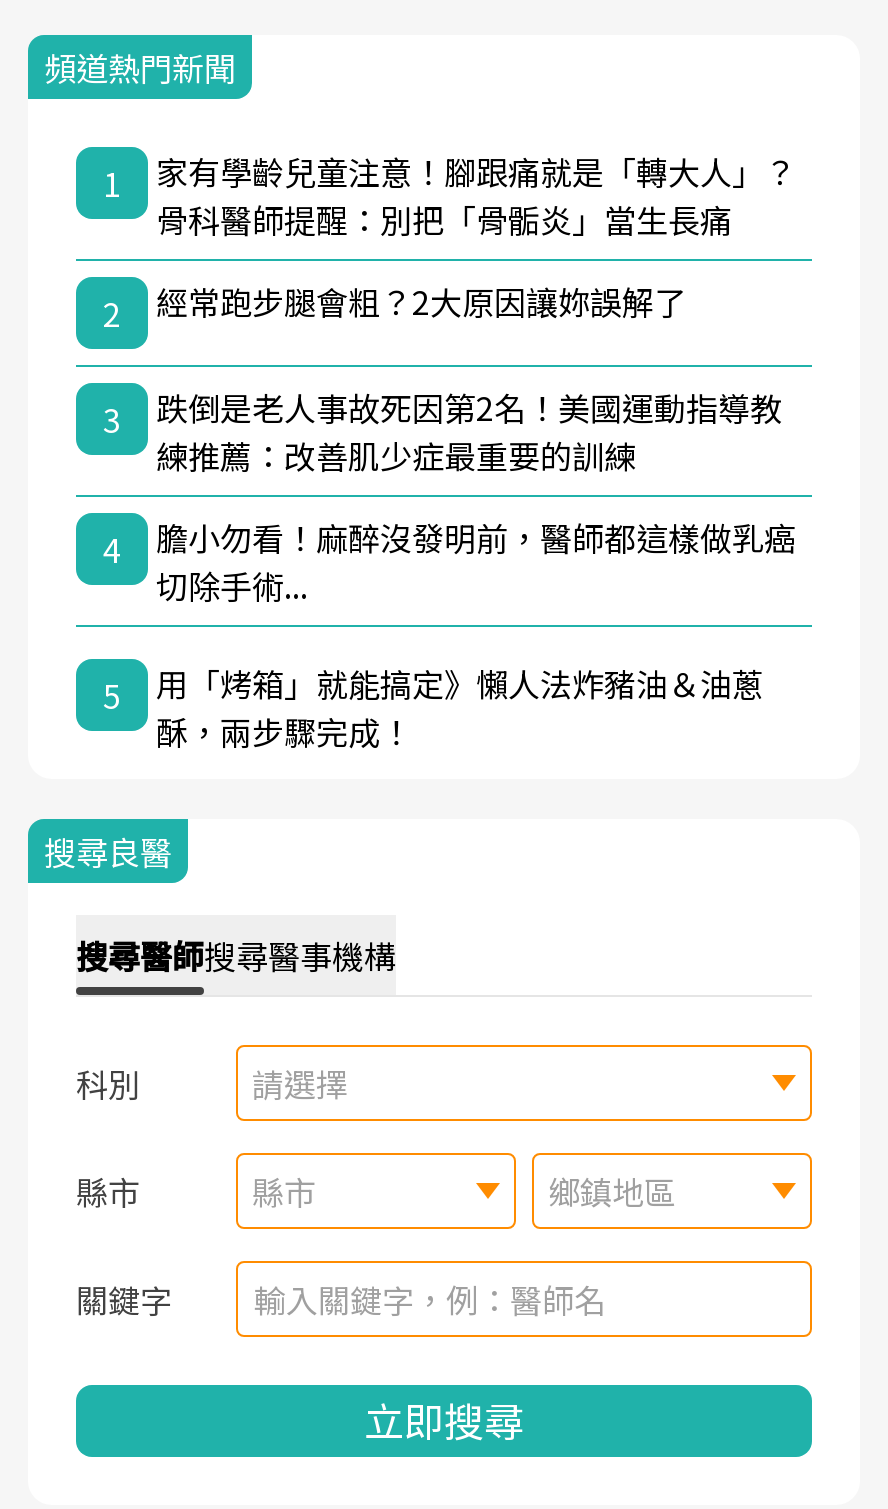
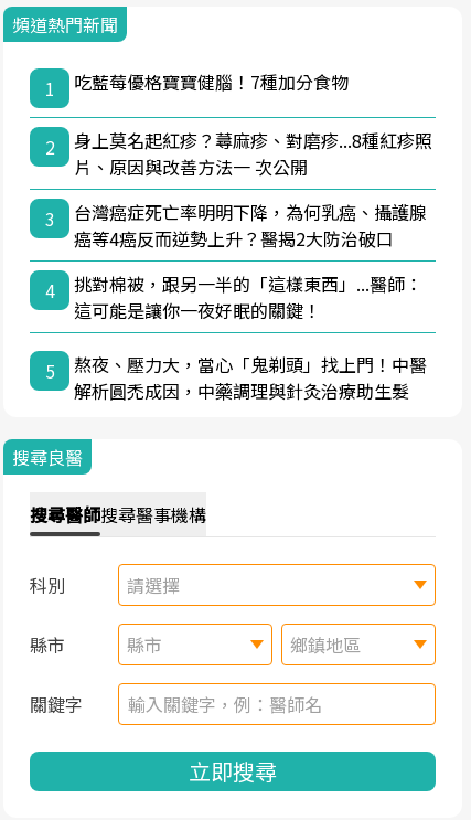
[156,146,796,242] 家有學齡兒童注意！腳跟痛就是「轉大人」？ | 骨科醫師提醒：別把「骨骺炎」當生長痛 -> [74,68,349,95] 吃藍莓優格寶寶健腦！7種加分食物
[156,276,686,324] 經常跑步腿會粗？2大原因讓妳誤解了 -> [74,127,432,180] 身上莫名起紅疹？蕁麻疹、對磨疹...8種紅疹照 | 片、原因與改善方法一 次公開
[156,382,782,478] 跌倒是老人事故死因第2名！美國運動指導教 | 練推薦：改善肌少症最重要的訓練 -> [74,198,427,251] 台灣癌症死亡率明明下降，為何乳癌、攝護腺 | 癌等4癌反而逆勢上升？醫揭2大防治破口
[156,512,796,608] 膽小勿看！麻醉沒發明前，醫師都這樣做乳癌 | 切除手術... -> [74,270,422,323] 挑對棉被，跟另一半的「這樣東西」...醫師： | 這可能是讓你一夜好眠的關鍵！
[156,658,764,754] 用「烤箱」就能搞定》懶人法炸豬油＆油蔥 | 酥，兩步驟完成！ -> [74,351,427,404] 熬夜、壓力大，當心「鬼剃頭」找上門！中醫 | 解析圓禿成因，中藥調理與針灸治療助生髮

